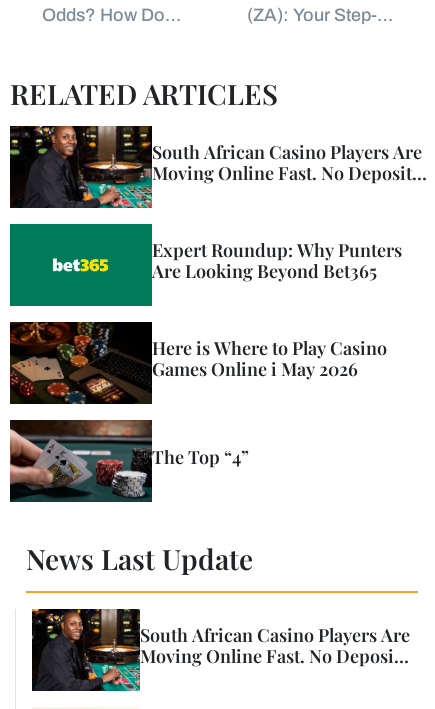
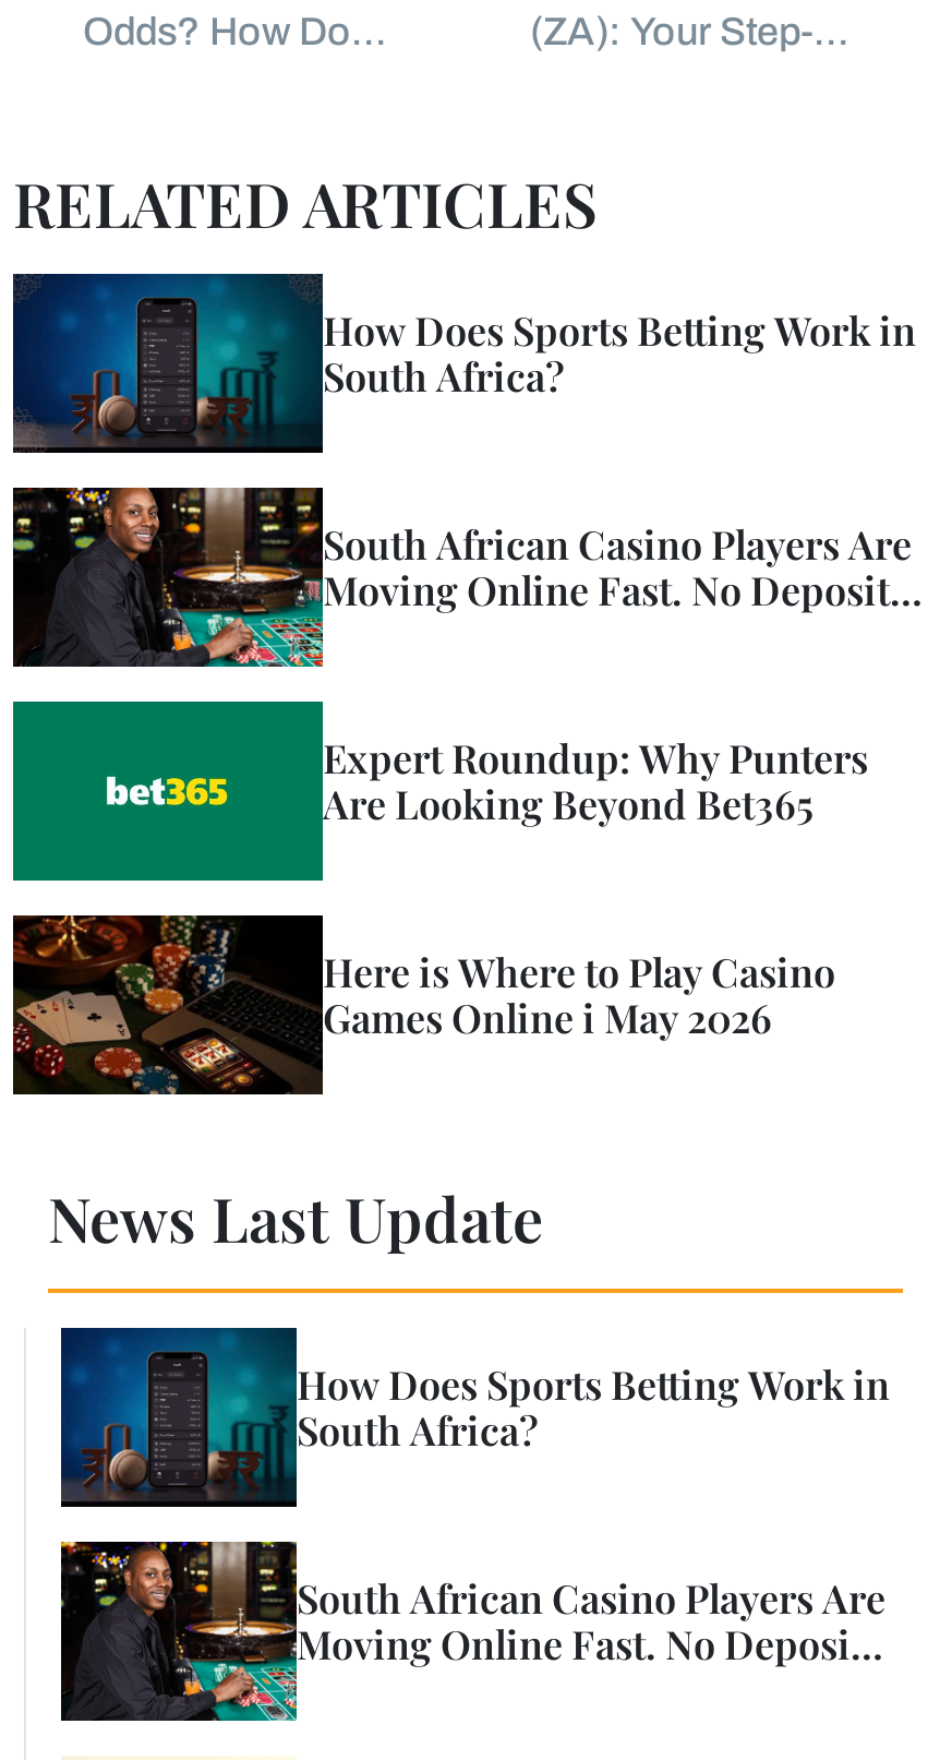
none -> [13,272,916,455] [image] | How Does Sports Betting Work in | South Africa?
[9,419,249,502] [image] | The Top “4” -> none
none -> [59,1326,890,1509] [image] | How Does Sports Betting Work in | South Africa?

